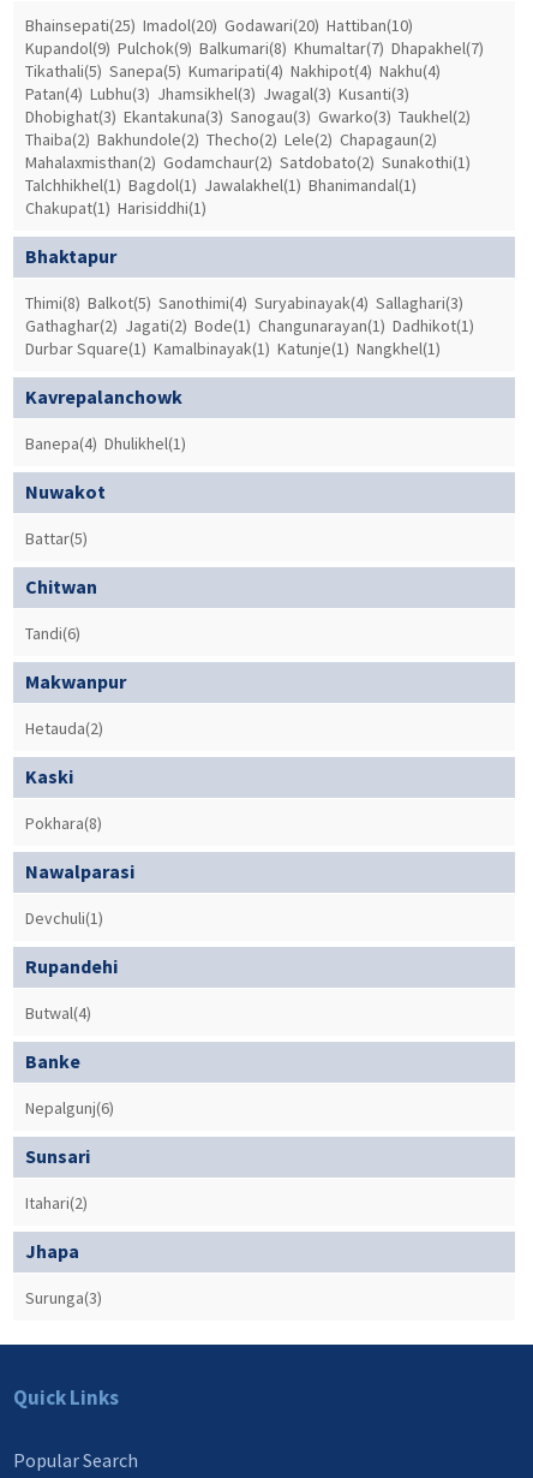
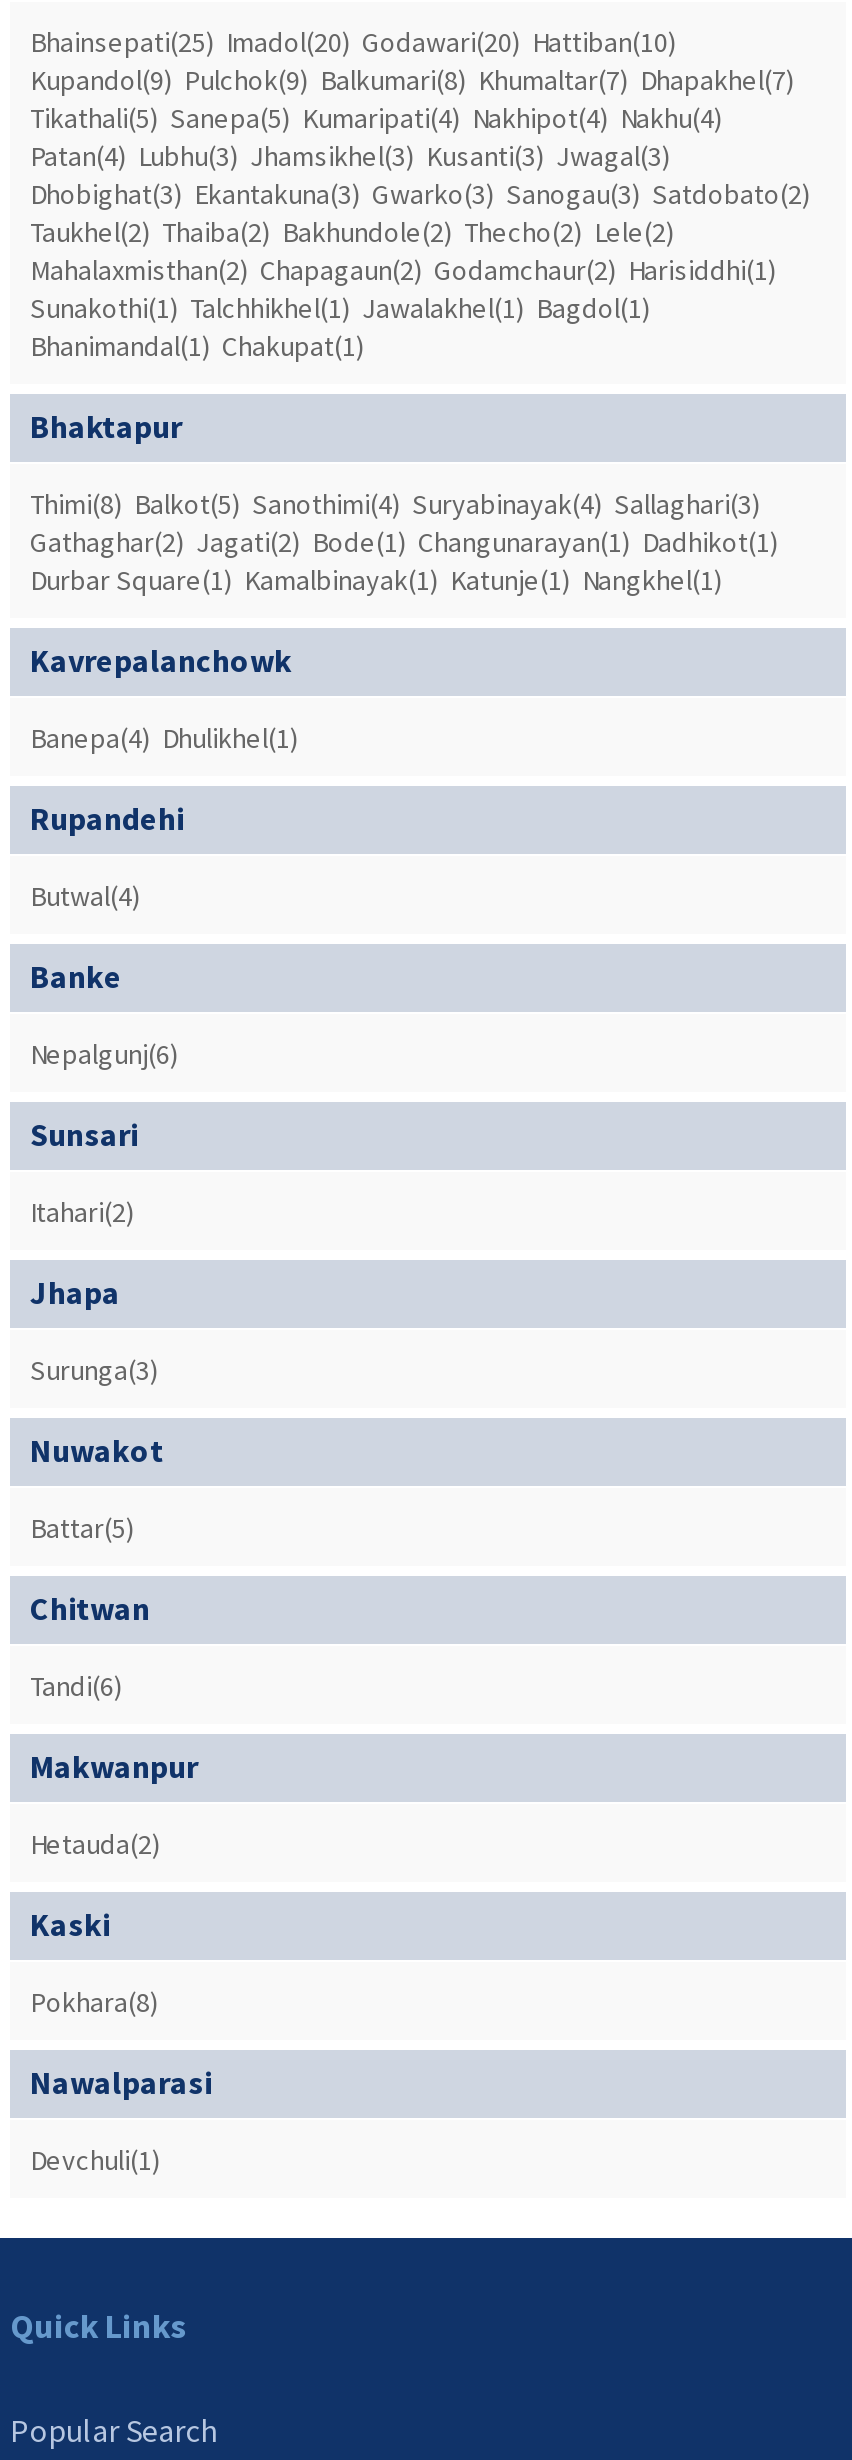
[25,82,471,218] Patan(4) Lubhu(3) Jhamsikhel(3) Jwagal(3) Kusanti(3) | Dhobighat(3) Ekantakuna(3) Sanogau(3) Gwarko(3) Taukhel(2) | Thaiba(2) Bakhundole(2) Thecho(2) Lele(2) Chapagaun(2) | Mahalaxmisthan(2) Godamchaur(2) Satdobato(2) Sunakothi(1) | Talchhikhel(1) Bagdol(1) Jawalakhel(1) Bhanimandal(1) | Chakupat(1) Harisiddhi(1) -> [30,137,810,363] Patan(4) Lubhu(3) Jhamsikhel(3) Kusanti(3) Jwagal(3) | Dhobighat(3) Ekantakuna(3) Gwarko(3) Sanogau(3) Satdobato(2) | Taukhel(2) Thaiba(2) Bakhundole(2) Thecho(2) Lele(2) | Mahalaxmisthan(2) Chapagaun(2) Godamchaur(2) Harisiddhi(1) | Sunakothi(1) Talchhikhel(1) Jawalakhel(1) Bagdol(1) | Bhanimandal(1) Chakupat(1)
moved [25,479,134,928] -> [30,1429,212,2177]: Nuwakot | Battar(5) | Chitwan | ... | Nawalparasi | Devchuli(1)
moved [25,954,118,1308] -> [30,797,184,1387]: Rupandehi | Butwal(4) | Banke | Nepalgunj(6) | Sunsari | Itahari(2) | Jhapa | Surunga(3)

